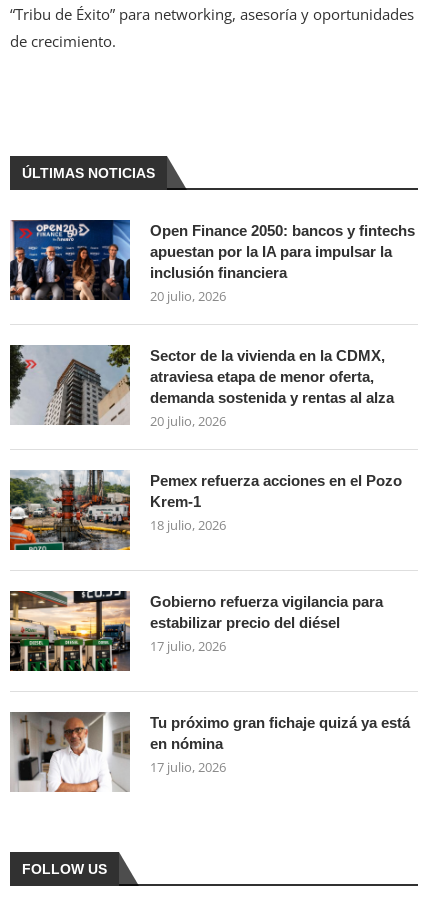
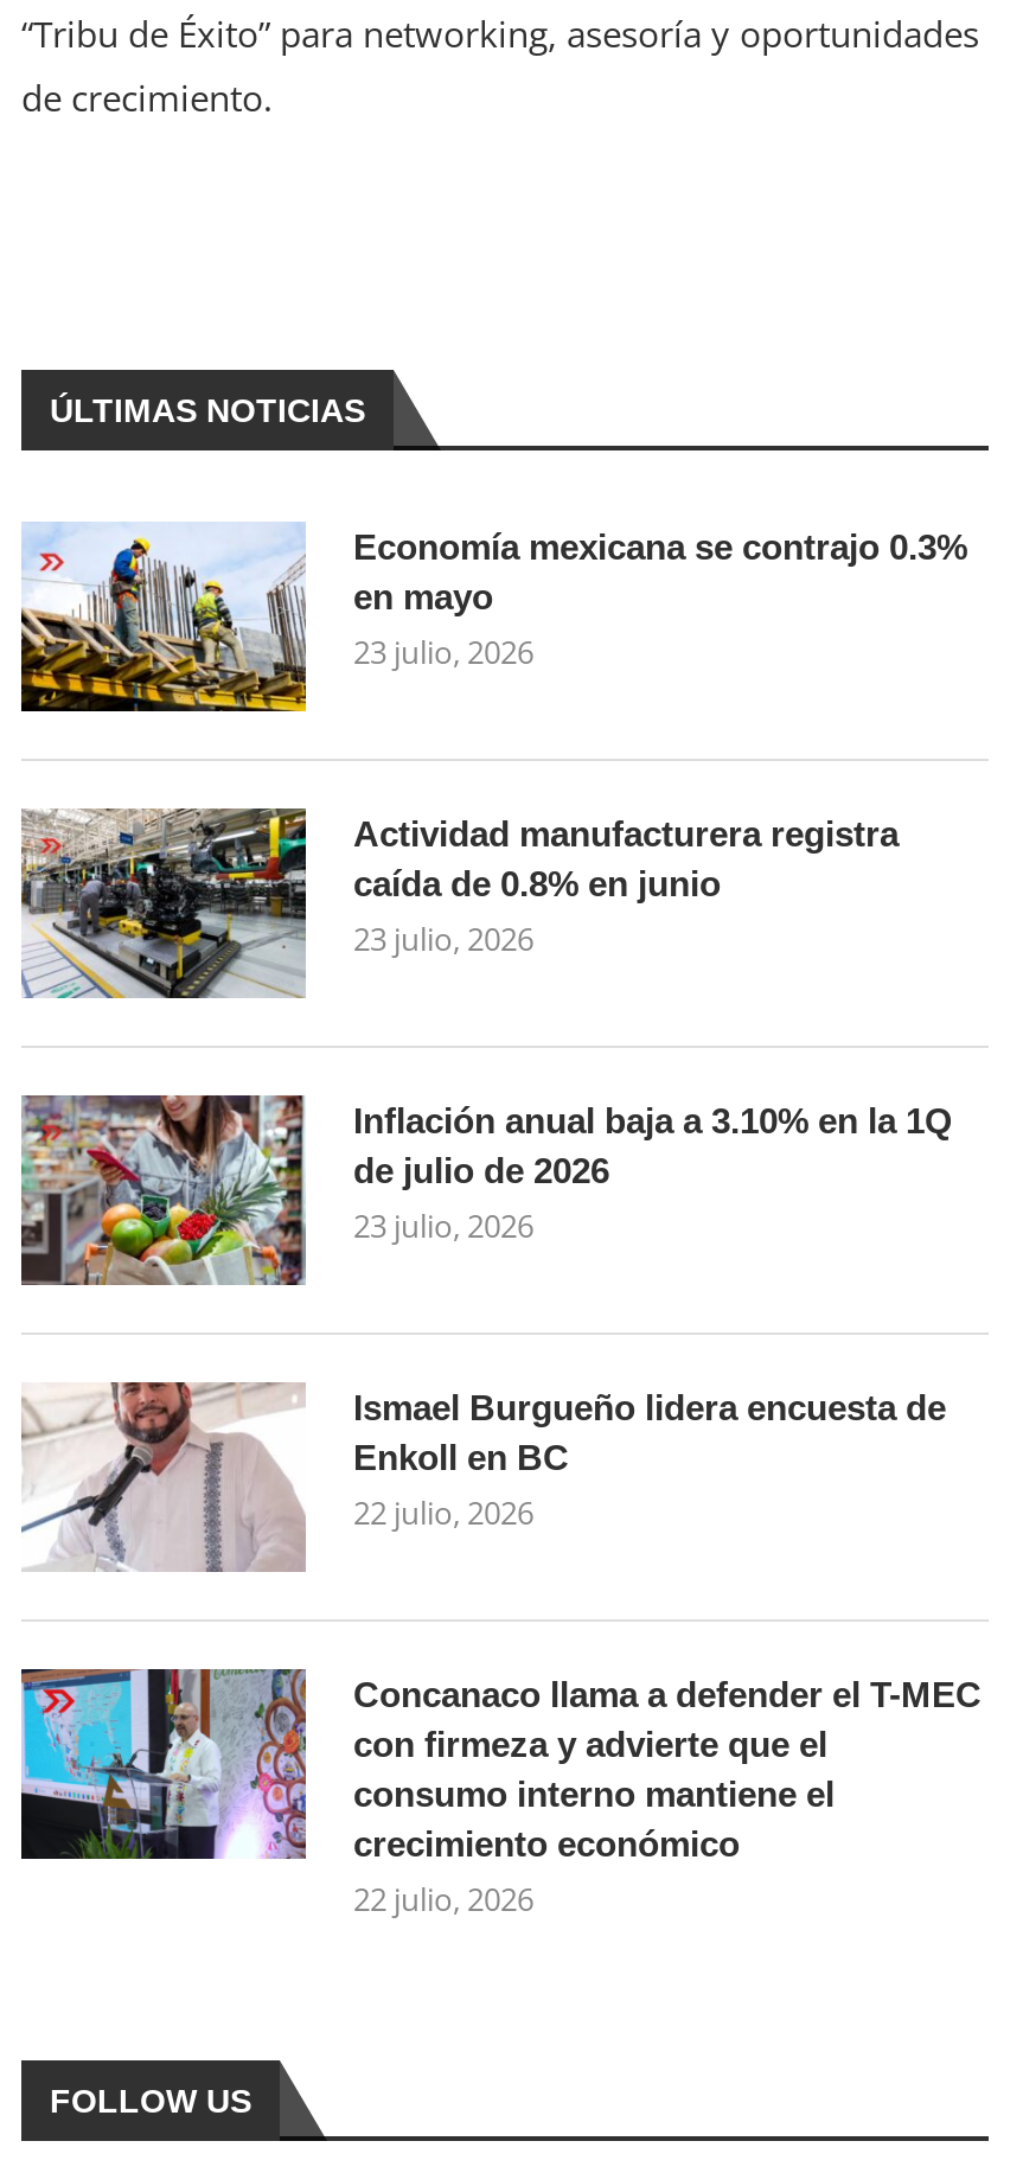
[9,219,415,305] [image] | Open Finance 2050: bancos y fintechs | apuestan por la IA para impulsar la | inclusión financiera | 20 julio, 2026 -> [19,522,967,714] [image] | Economía mexicana se contrajo 0.3% | en mayo | 23 julio, 2026
[9,341,394,430] [image] | Sector de la vivienda en la CDMX, | atraviesa etapa de menor oferta, | demanda sostenida y rentas al alza | 20 julio, 2026 -> [19,806,899,1008] [image] | Actividad manufacturera registra | caída de 0.8% en junio | 23 julio, 2026
[9,462,402,551] [image] | Pemex refuerza acciones en el Pozo | Krem-1 | 18 julio, 2026 -> [21,1093,953,1304] [image] | Inflación anual baja a 3.10% en la 1Q | de julio de 2026 | 23 julio, 2026
[9,583,383,672] [image] | Gobierno refuerza vigilancia para | estabilizar precio del diésel | 17 julio, 2026 -> [21,1380,946,1591] [image] | Ismael Burgueño lidera encuesta de | Enkoll en BC | 22 julio, 2026
[9,704,410,793] [image] | Tu próximo gran fichaje quizá ya está | en nómina | 17 julio, 2026 -> [19,1667,982,1920] [image] | Concanaco llama a defender el T-MEC | con firmeza y advierte que el | consumo interno mantiene el | crecimiento económico | 22 julio, 2026

